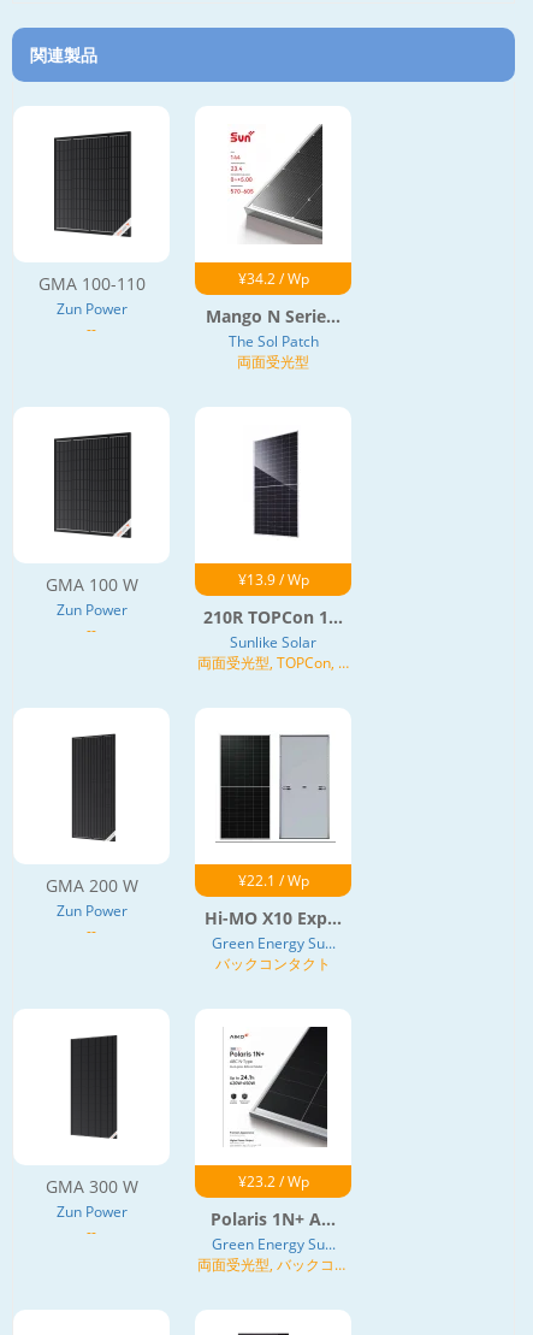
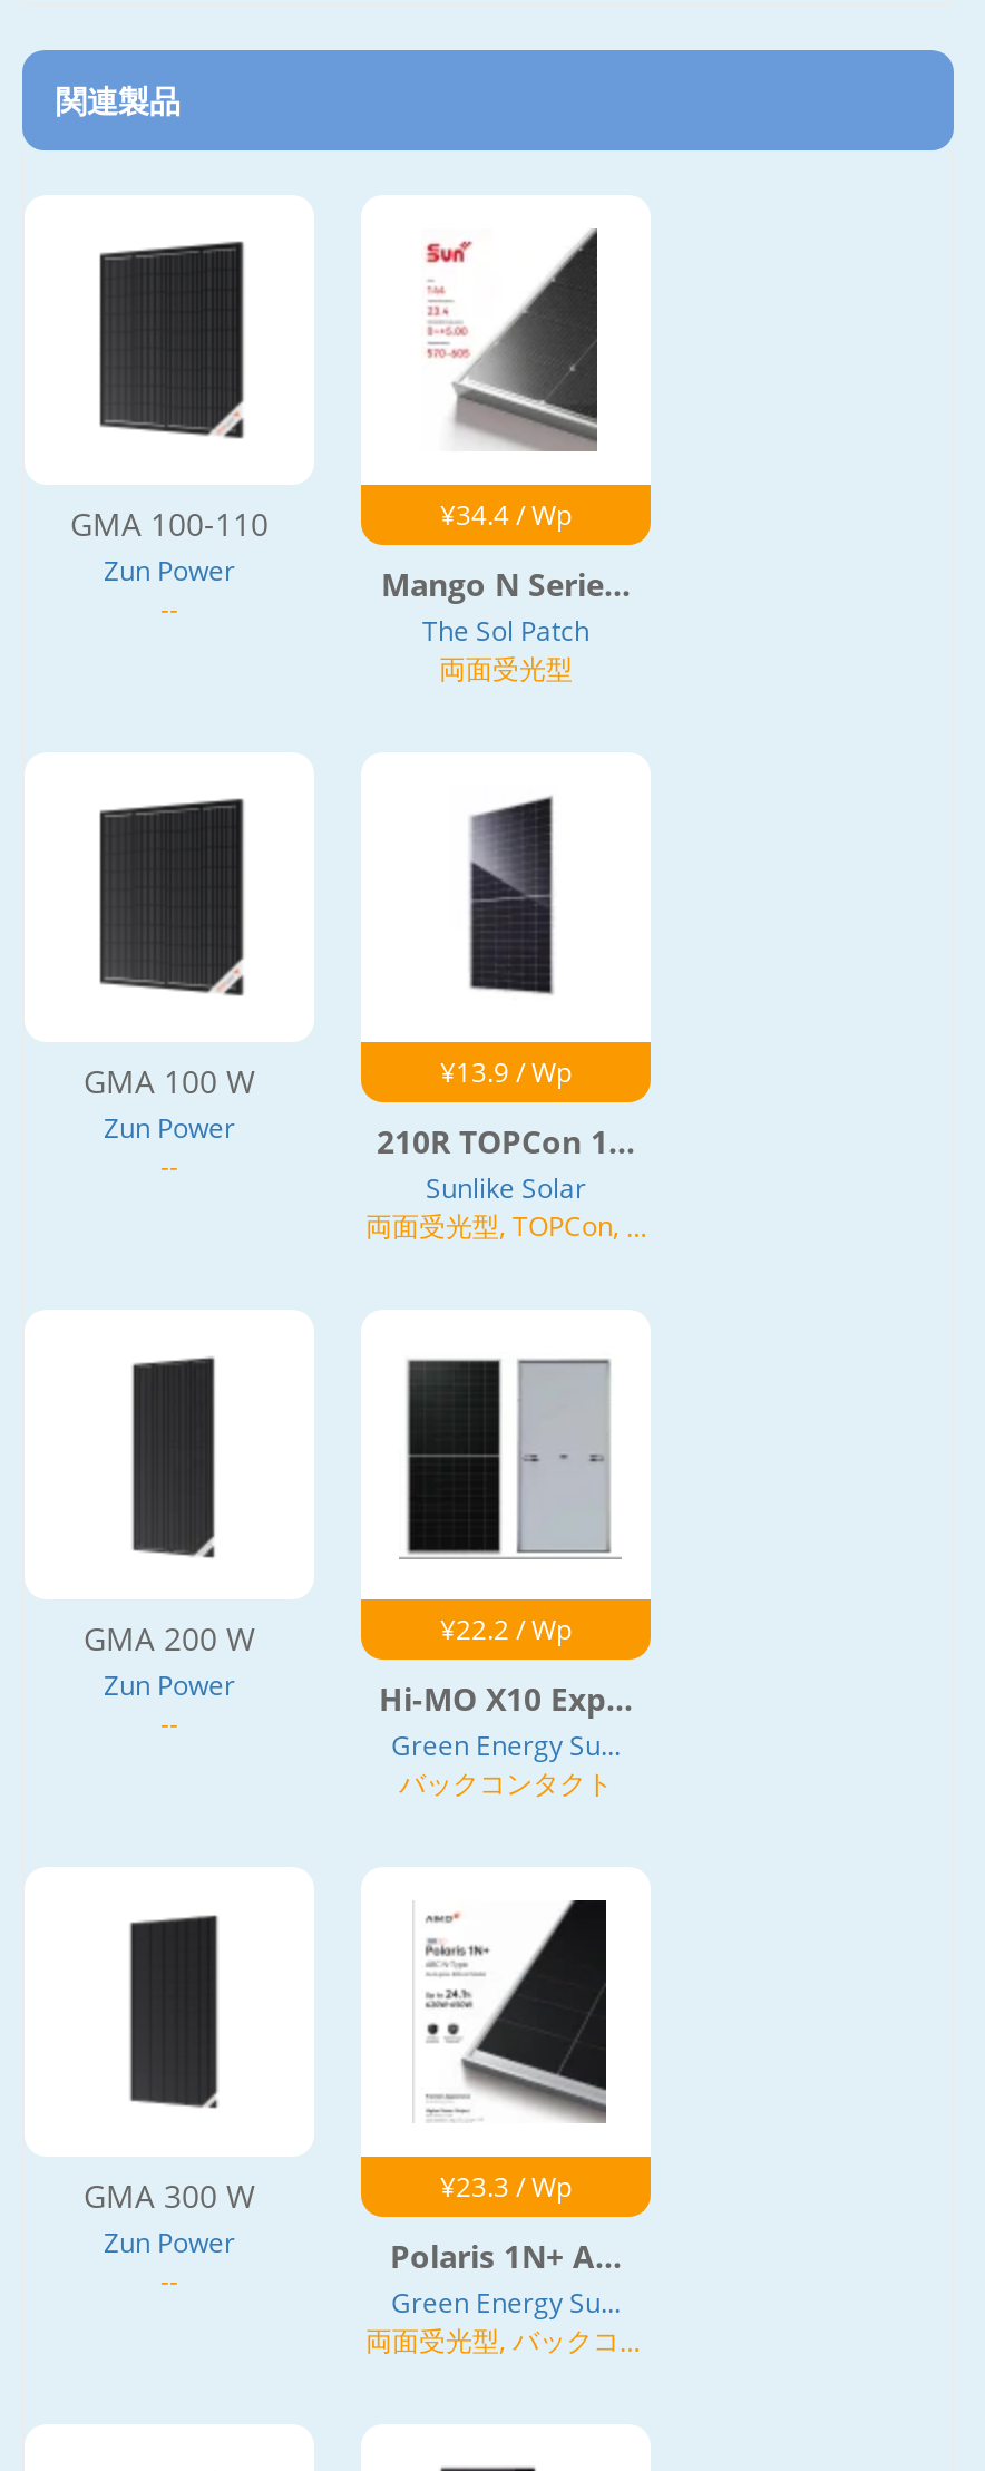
[238,269,309,289] ¥34.2 / Wp -> [440,497,572,535] ¥34.4 / Wp
[238,871,309,891] ¥22.1 / Wp -> [440,1611,572,1649] ¥22.2 / Wp
[238,1172,309,1192] ¥23.2 / Wp -> [440,2169,572,2206] ¥23.3 / Wp

